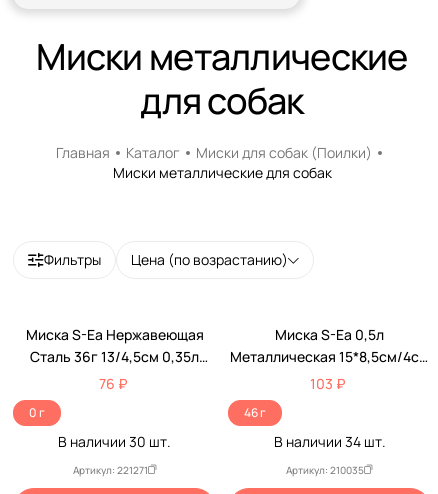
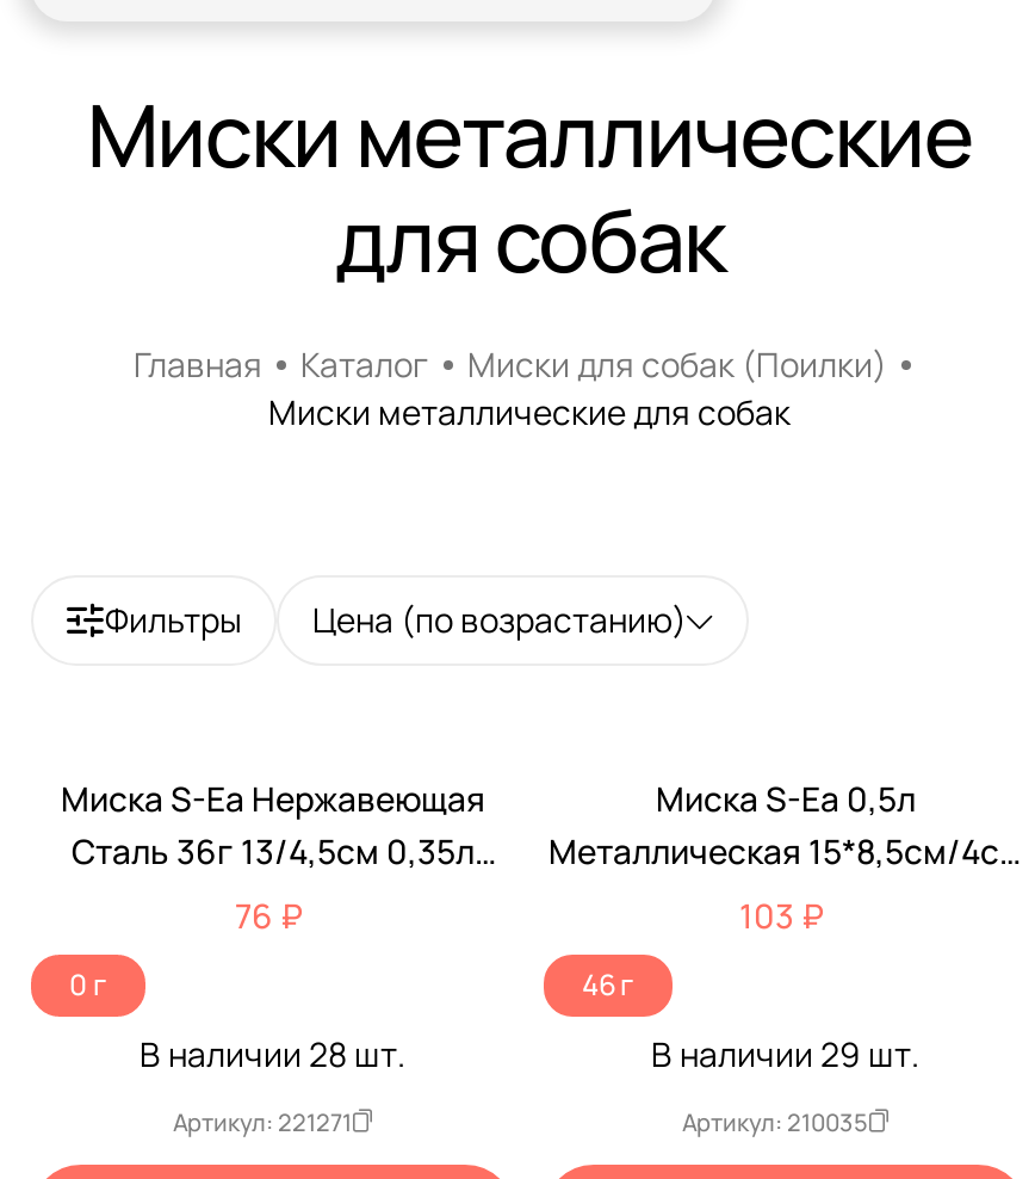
[58,432,171,451] В наличии 30 шт. -> [140,1031,407,1076] В наличии 28 шт.
[273,432,385,451] В наличии 34 шт. -> [651,1031,921,1076] В наличии 29 шт.

